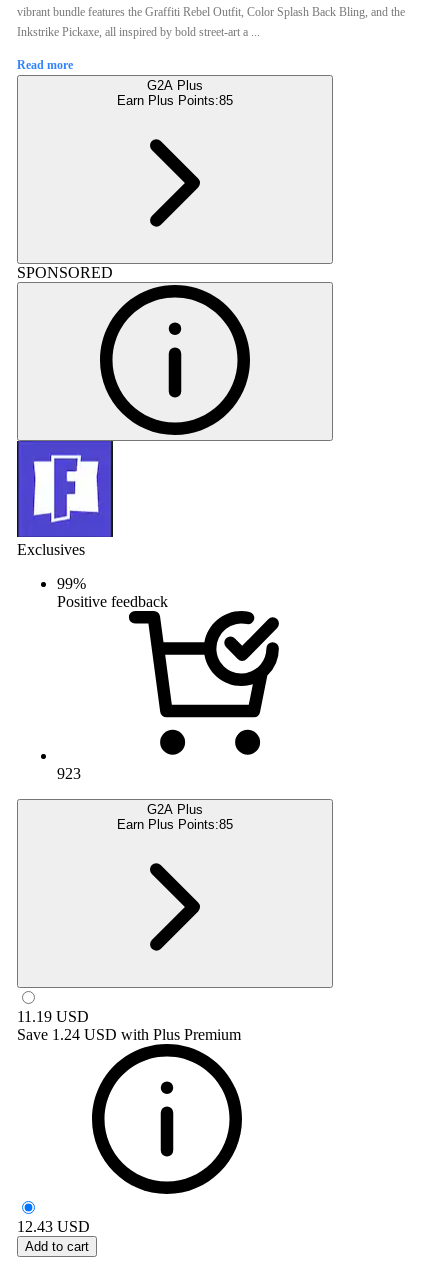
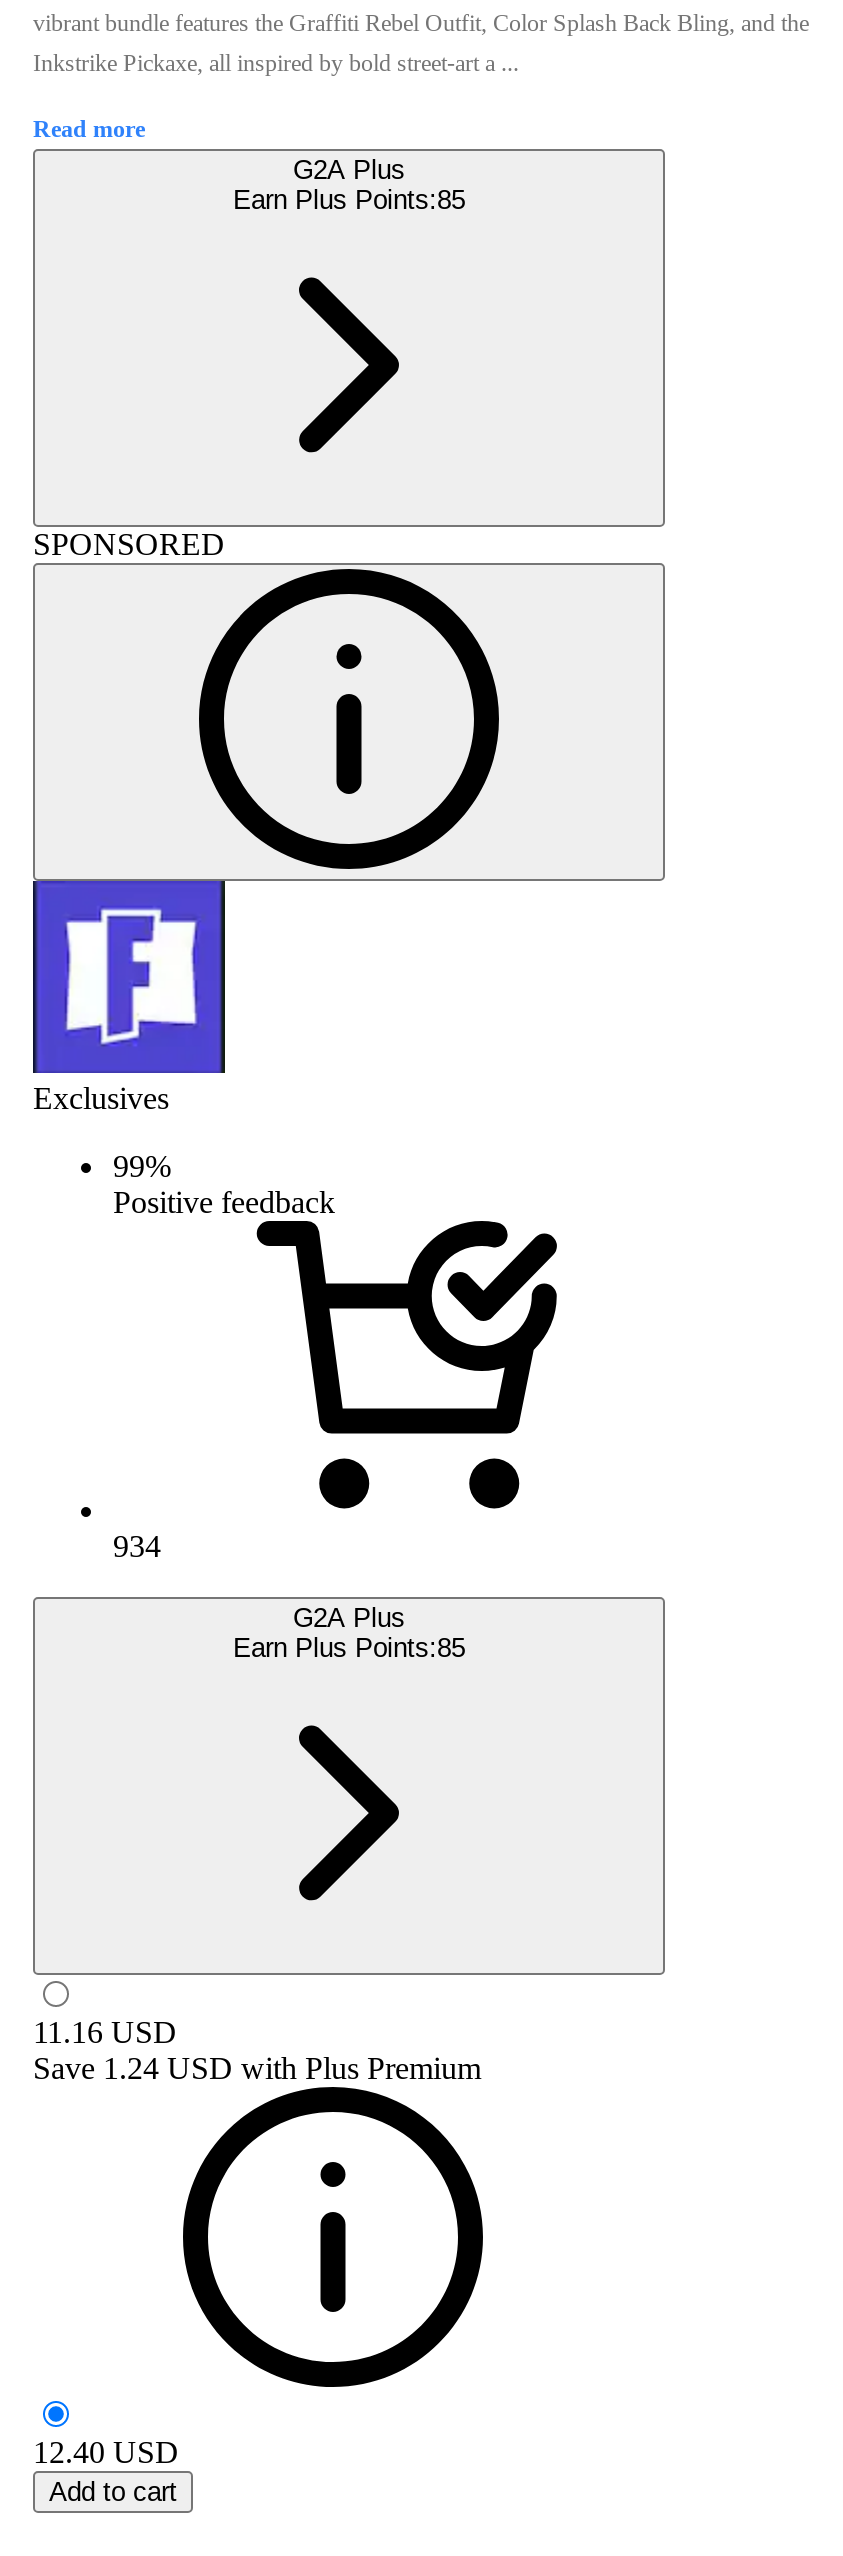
[57,765,81,782] 923 -> [113,1529,161,1563] 934
[17,1008,89,1025] 11.19 USD -> [33,2015,177,2049] 11.16 USD
[17,1218,90,1235] 12.43 USD -> [33,2435,179,2469] 12.40 USD

